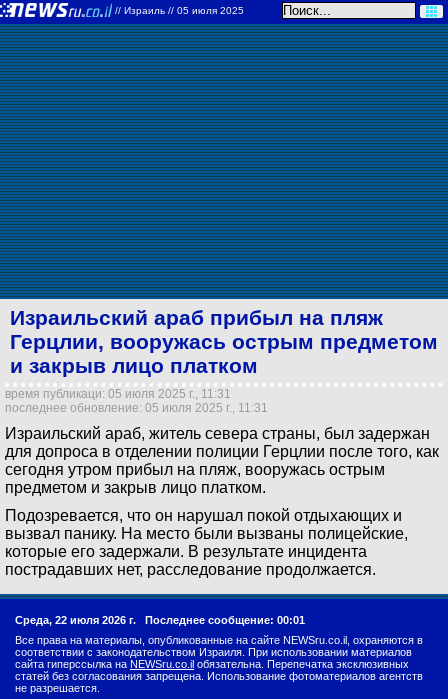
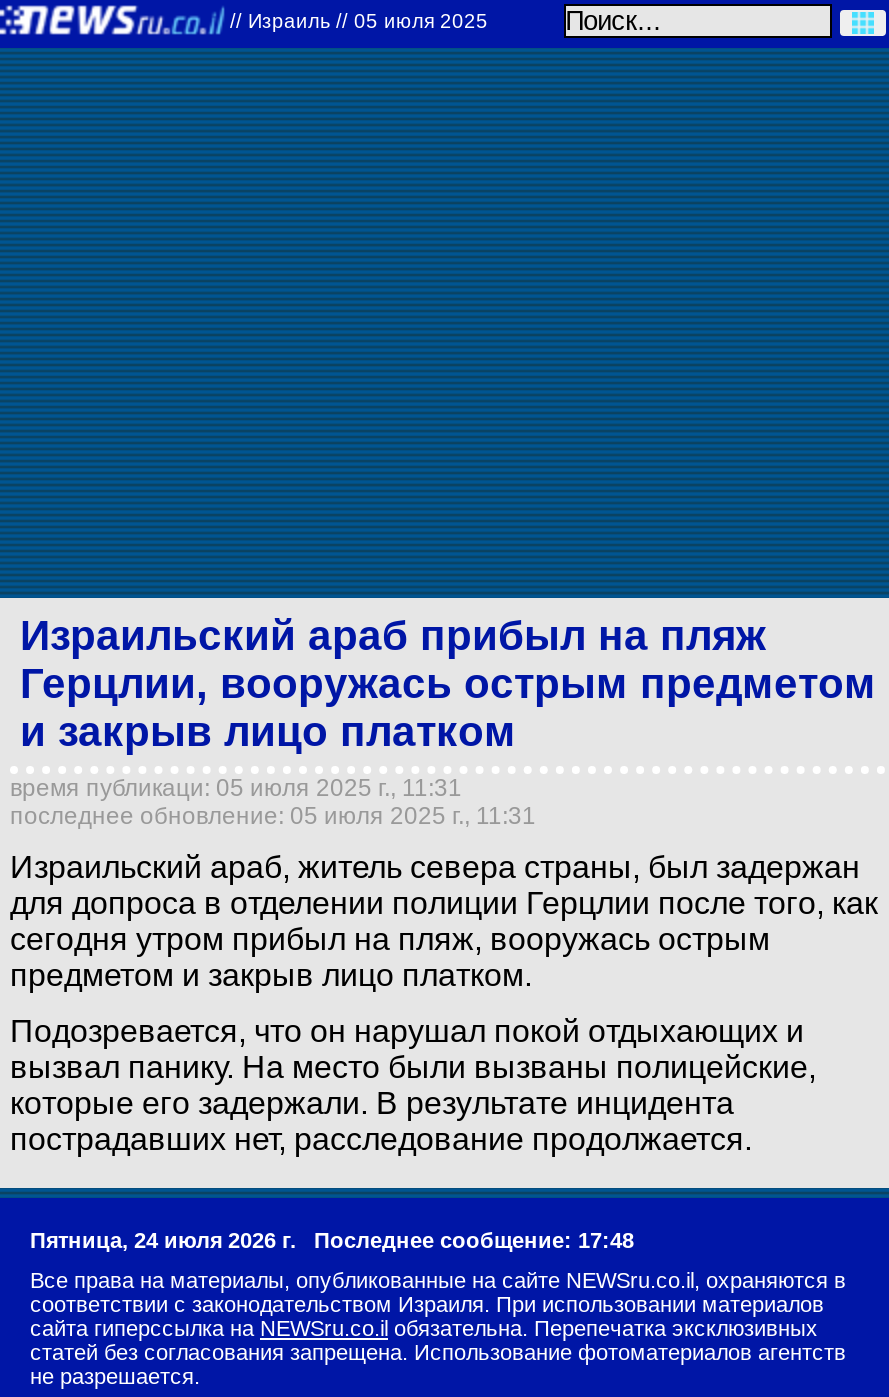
[15,614,305,626] Среда, 22 июля 2026 г. Последнее сообщение: 00:01 -> [30,1228,634,1252] Пятница, 24 июля 2026 г. Последнее сообщение: 17:48

